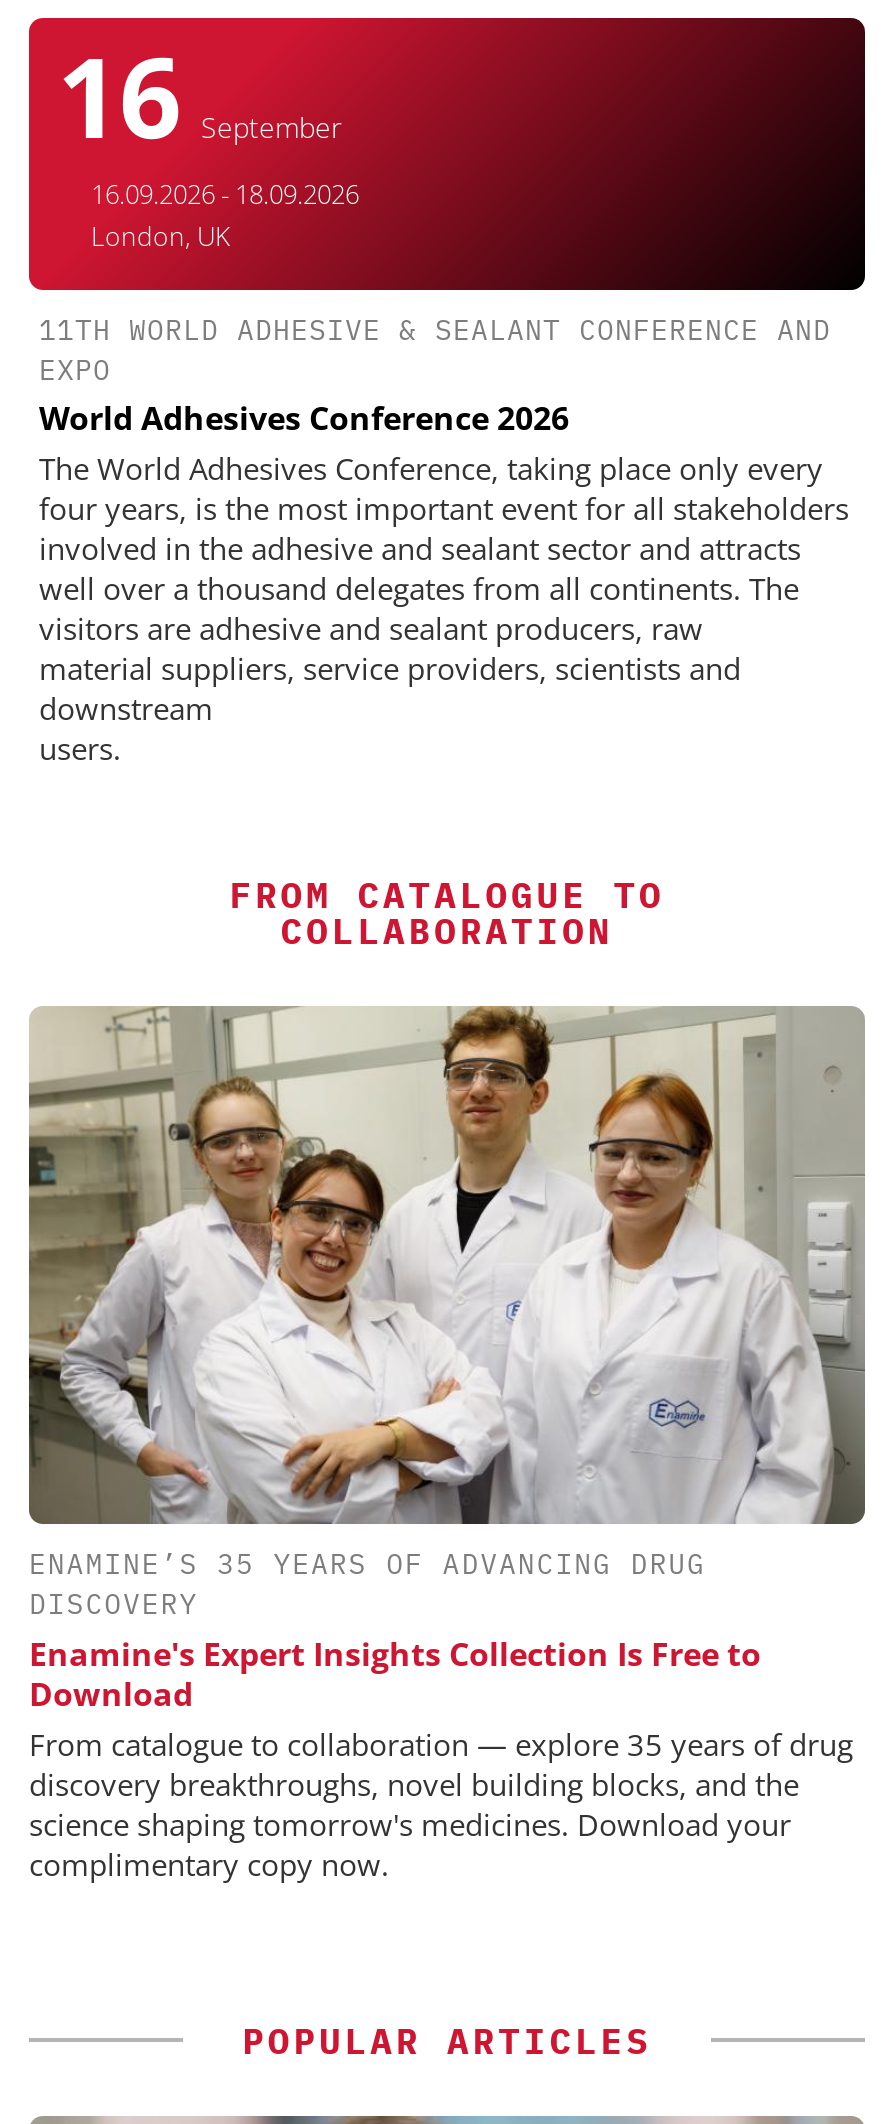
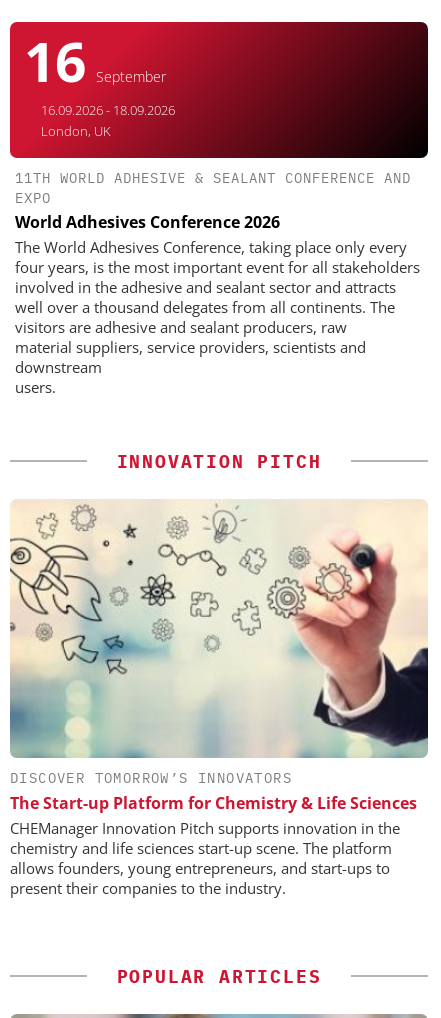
[229,872,665,954] FROM CATALOGUE TO | COLLABORATION -> [117,450,321,473] INNOVATION PITCH
[27,1004,867,1883] [image] | ENAMINE’S 35 YEARS OF ADVANCING DRUG | DISCOVERY | Enamine's Expert Insights Collection Is Free to | Download | From catalogue to collaboration — explore 35 years of drug | discovery breakthroughs, novel building blocks, and the | science shaping tomorrow's medicines. Download your | complimentary copy now. -> [9,499,429,898] [image] | DISCOVER TOMORROW’S INNOVATORS | The Start-up Platform for Chemistry & Life Sciences | CHEManager Innovation Pitch supports innovation in the | chemistry and life sciences start-up scene. The platform | allows founders, young entrepreneurs, and start-ups to | present their companies to the industry.

